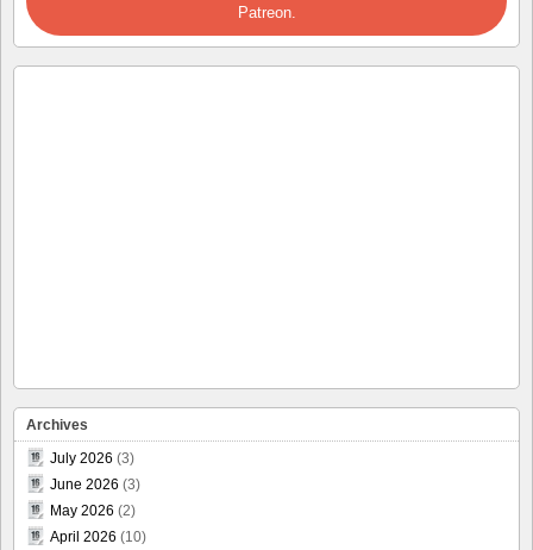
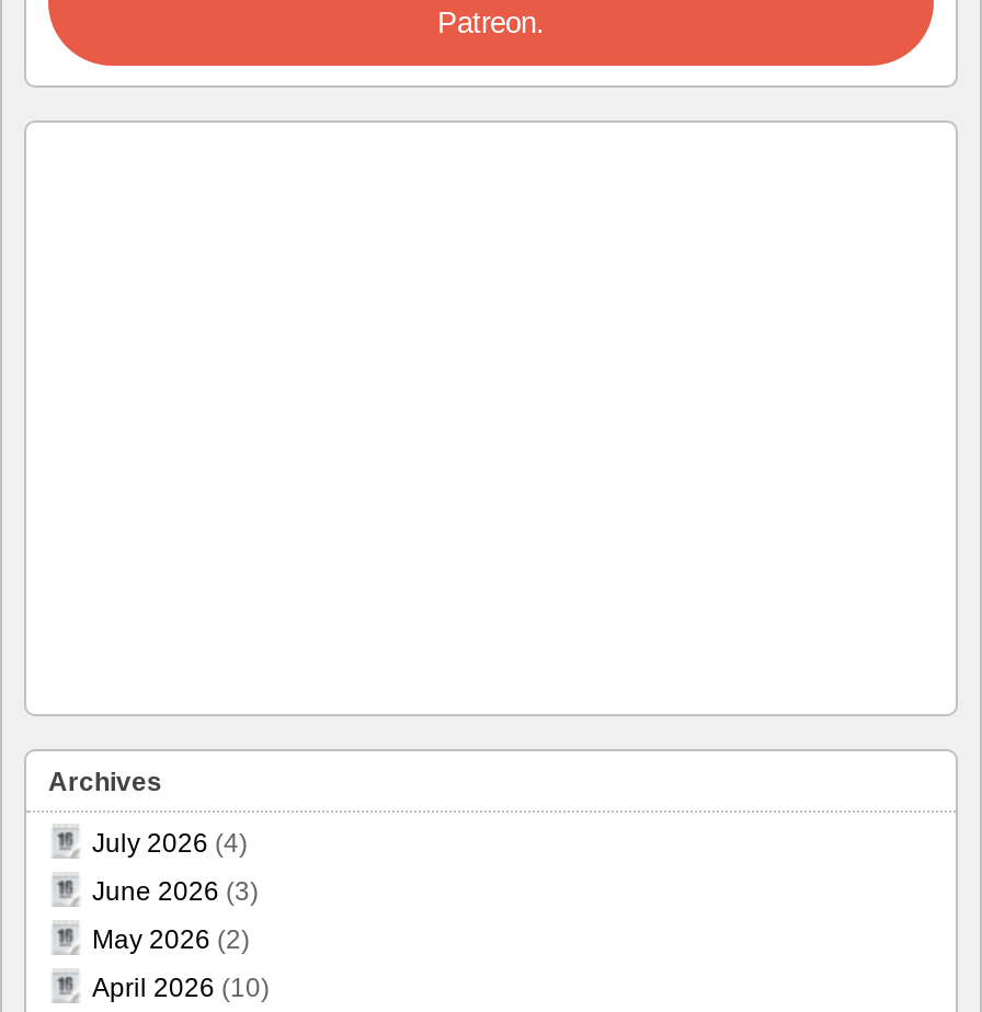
[50,450,134,466] July 2026 (3) -> [92,828,248,858] July 2026 (4)

